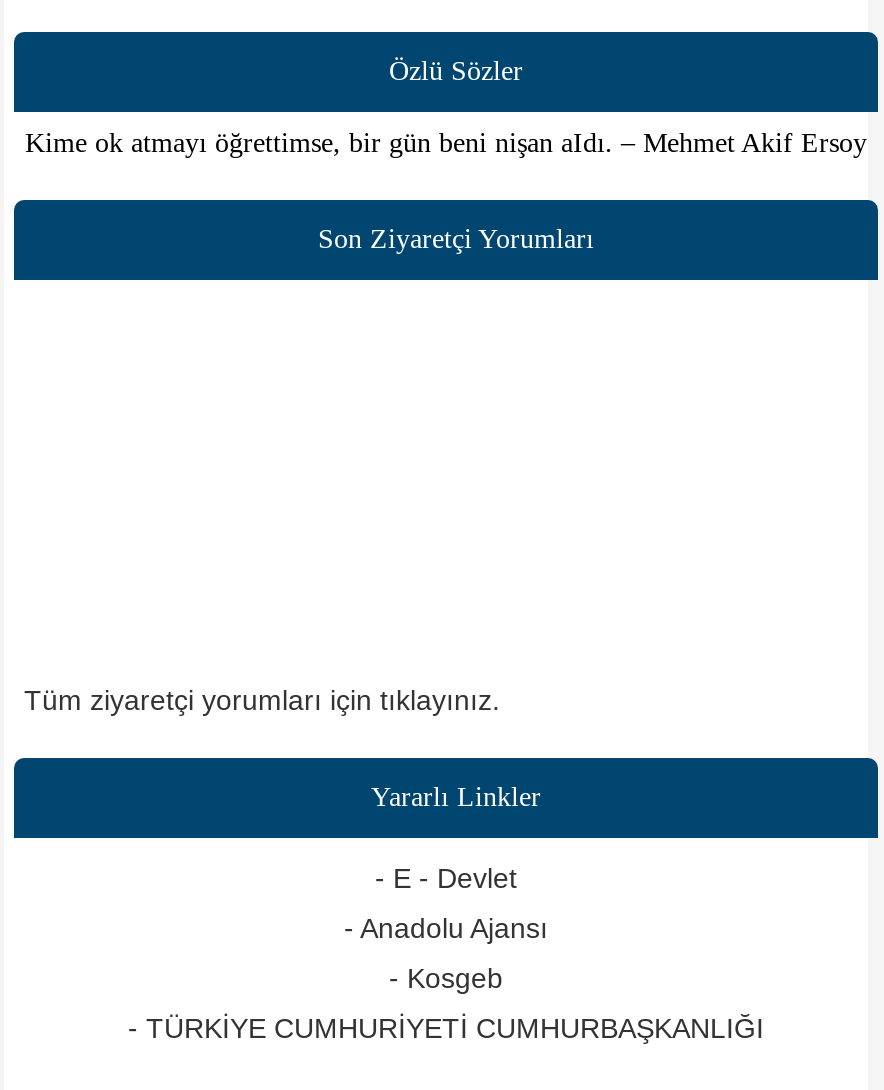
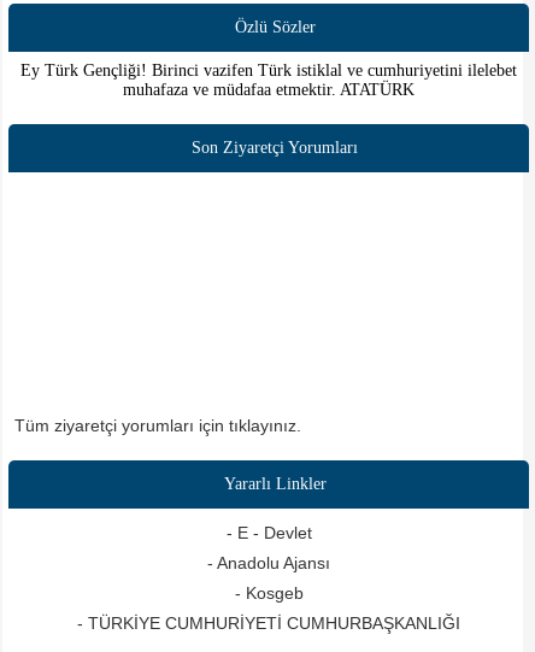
[25,128,867,158] Kime ok atmayı öğrettimse, bir gün beni nişan aIdı. – Mehmet Akif Ersoy -> [20,61,517,99] Ey Türk Gençliği! Birinci vazifen Türk istiklal ve cumhuriyetini ilelebet | muhafaza ve müdafaa etmektir. ATATÜRK

